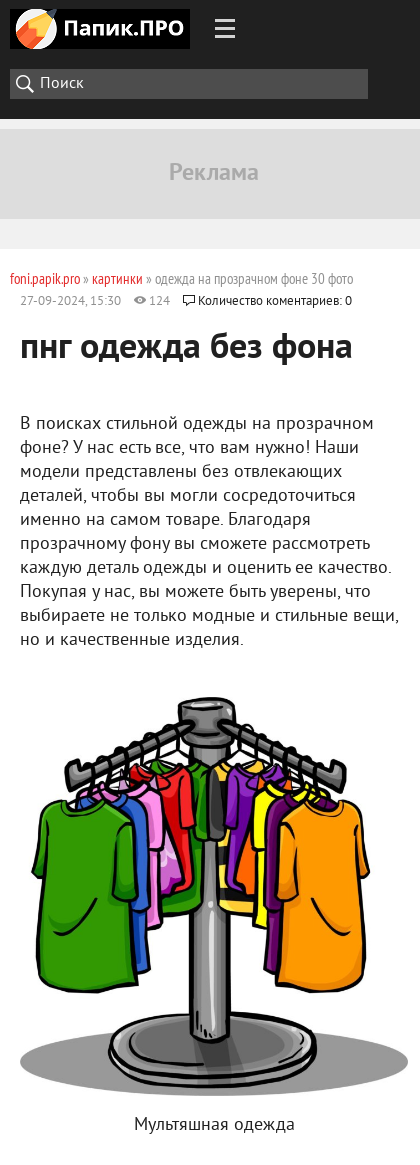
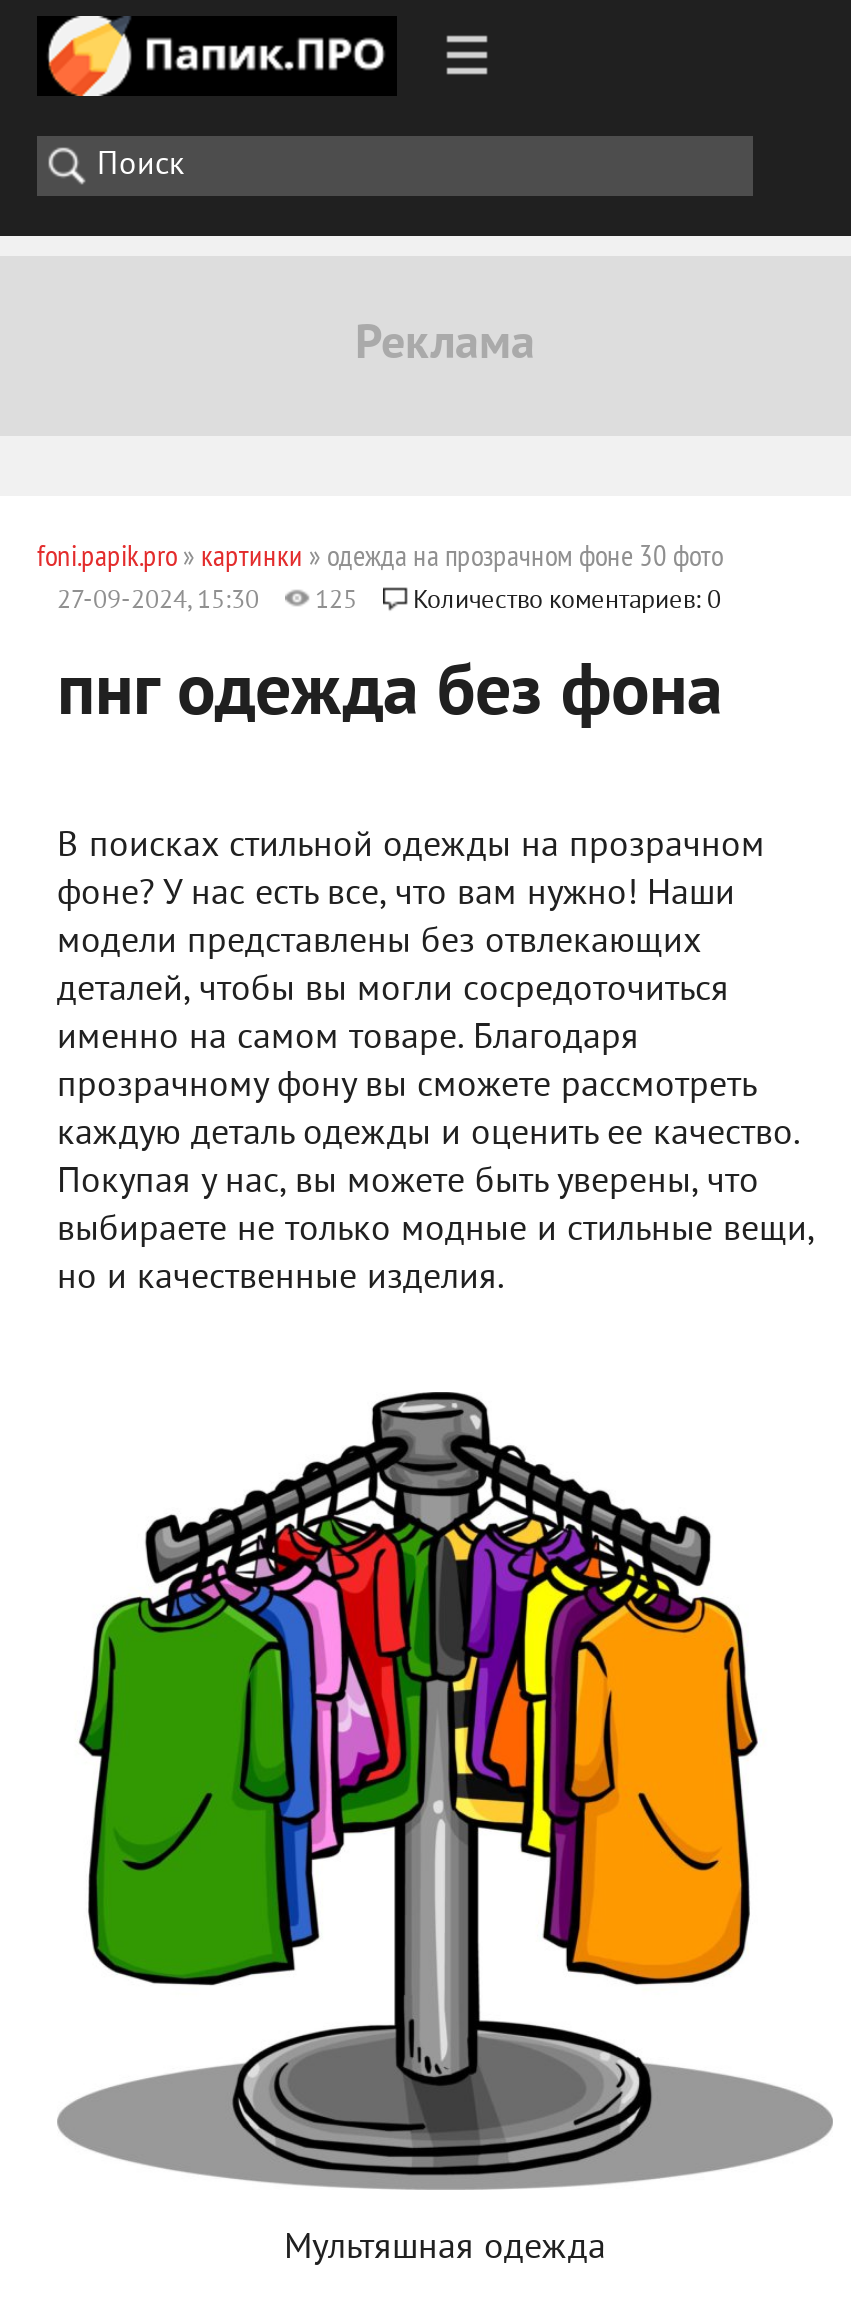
[20,294,352,310] 27-09-2024, 15:30 124 Количество коментариев: 0 -> [57,586,721,618] 27-09-2024, 15:30 125 Количество коментариев: 0

